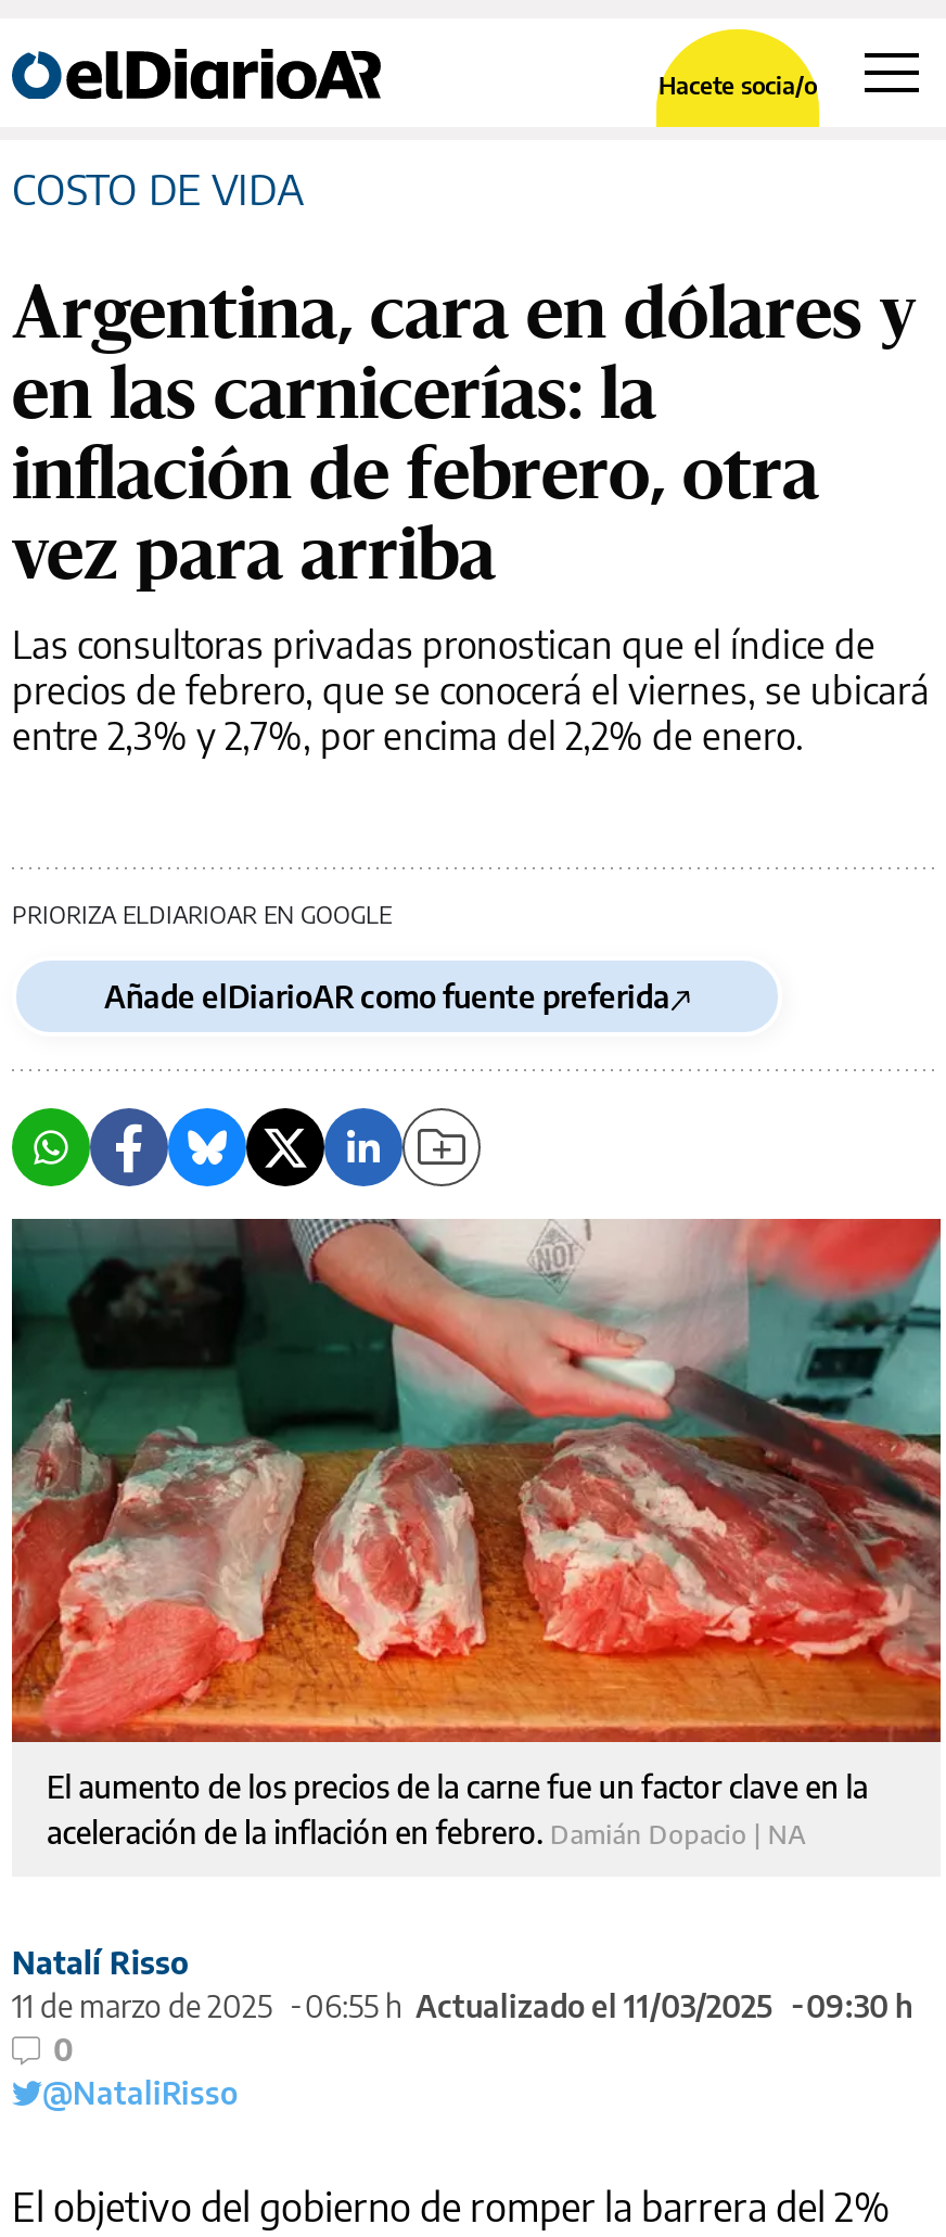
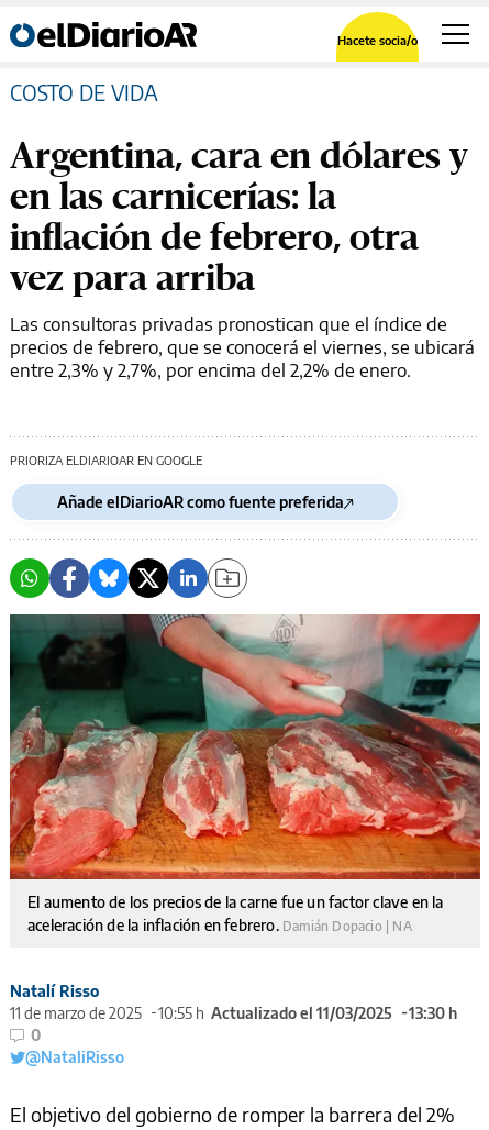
[305,1988,774,2025] 06:55 h Actualizado el 11/03/2025 -> [158,1004,392,1022] 10:55 h Actualizado el 11/03/2025
[806,1988,912,2025] 09:30 h -> [409,1004,457,1022] 13:30 h

